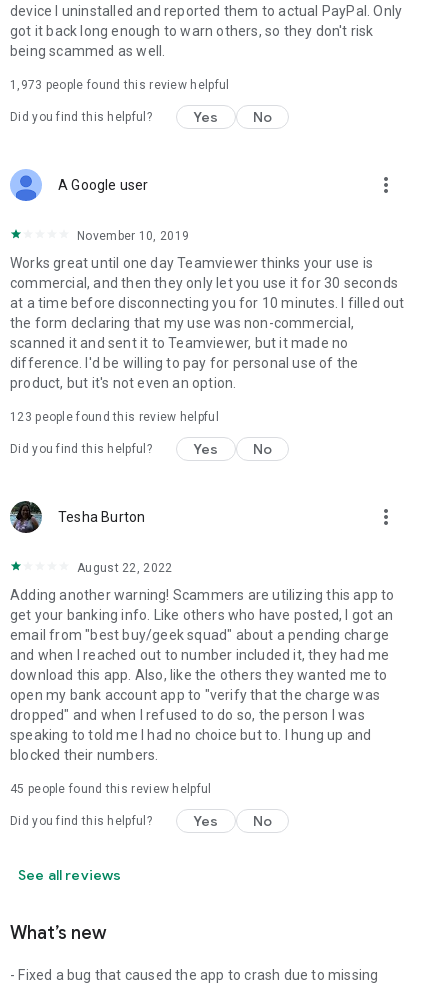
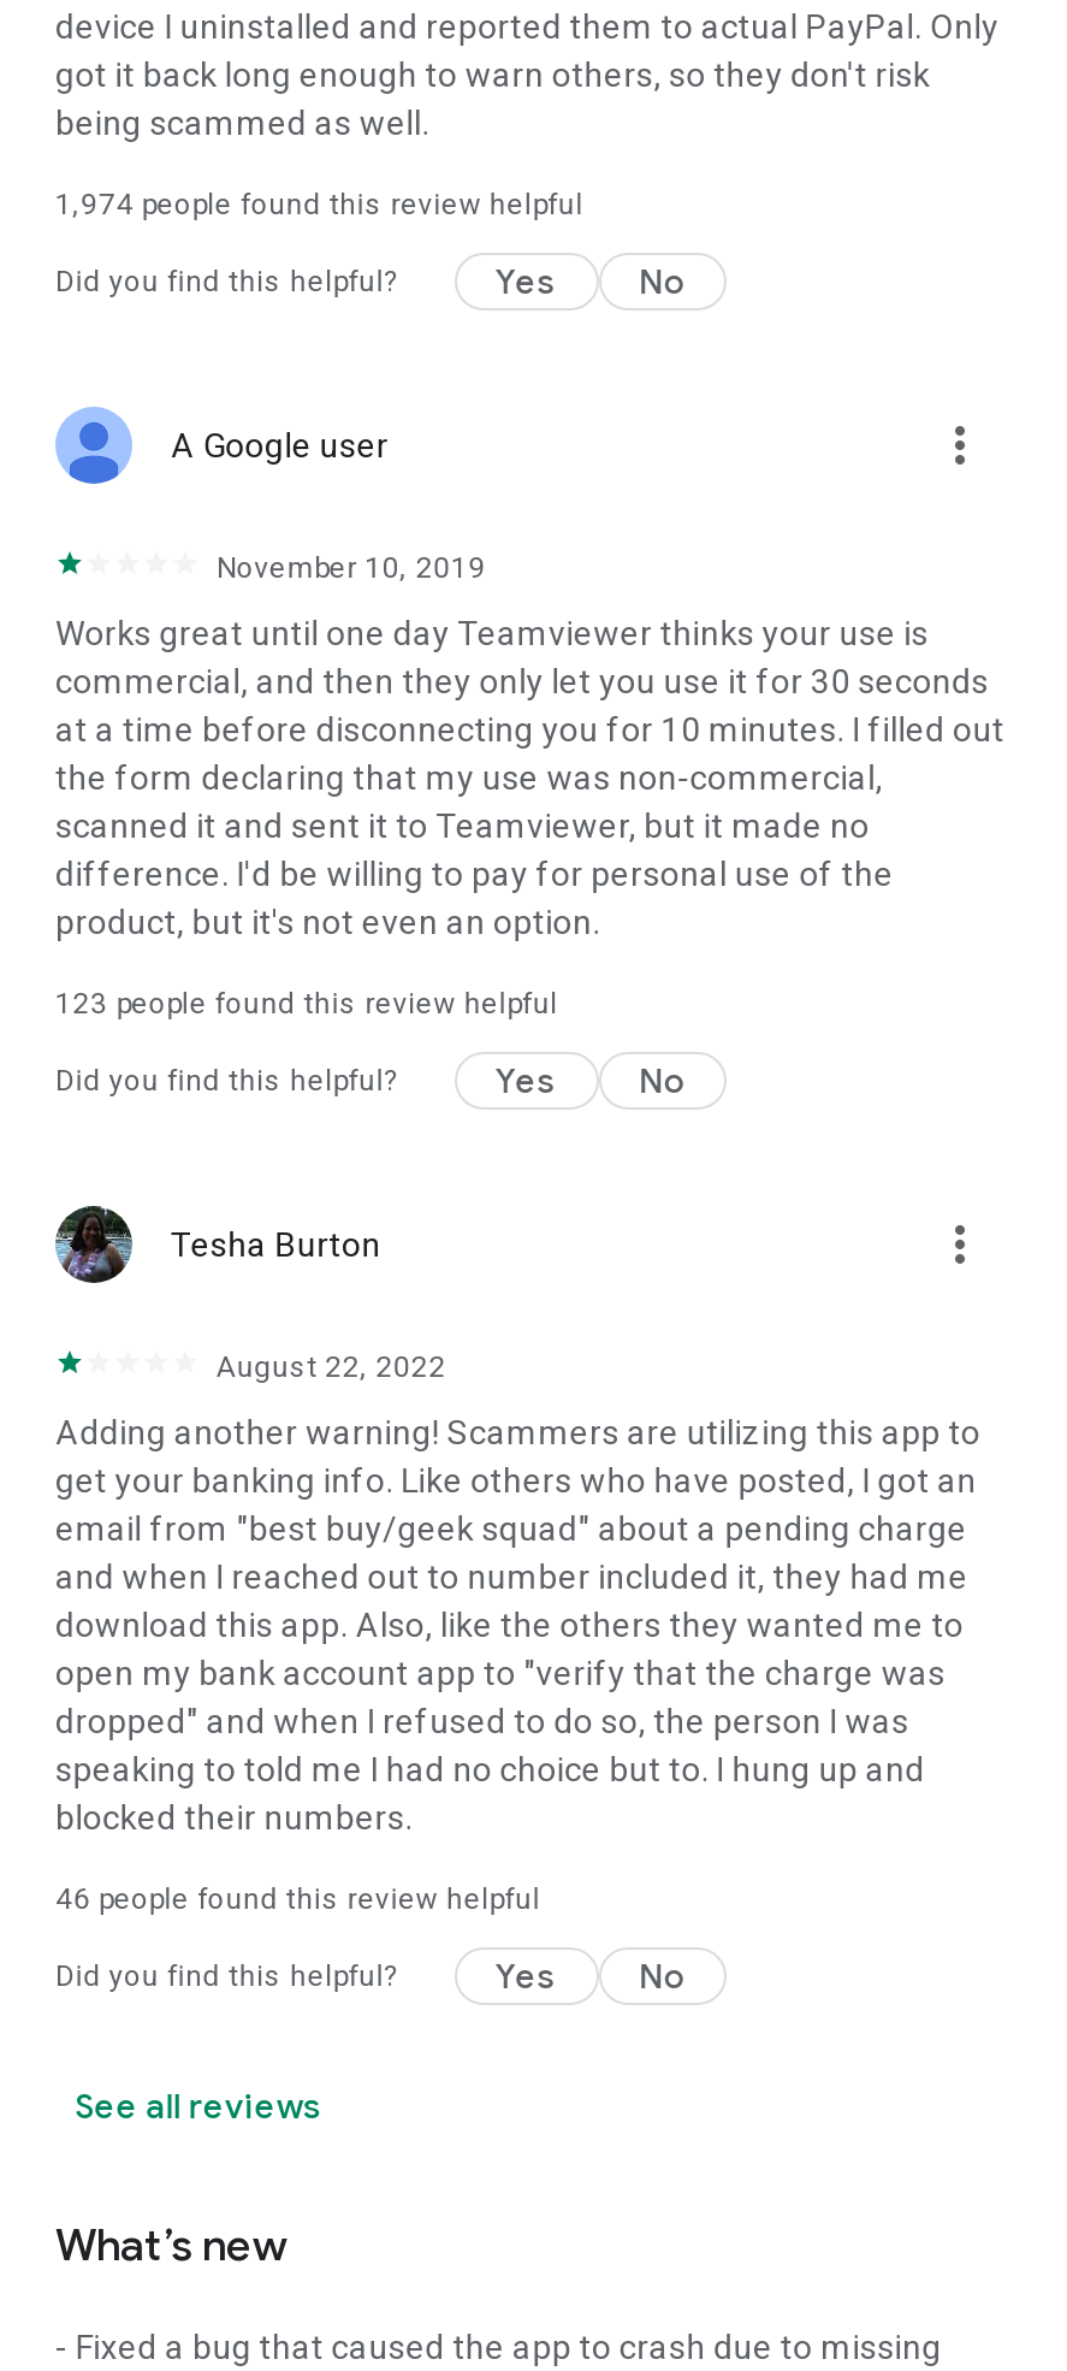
[10,78,229,92] 1,973 people found this review helpful -> [55,188,583,221] 1,974 people found this review helpful
[10,782,211,796] 45 people found this review helpful -> [55,1882,540,1916] 46 people found this review helpful

